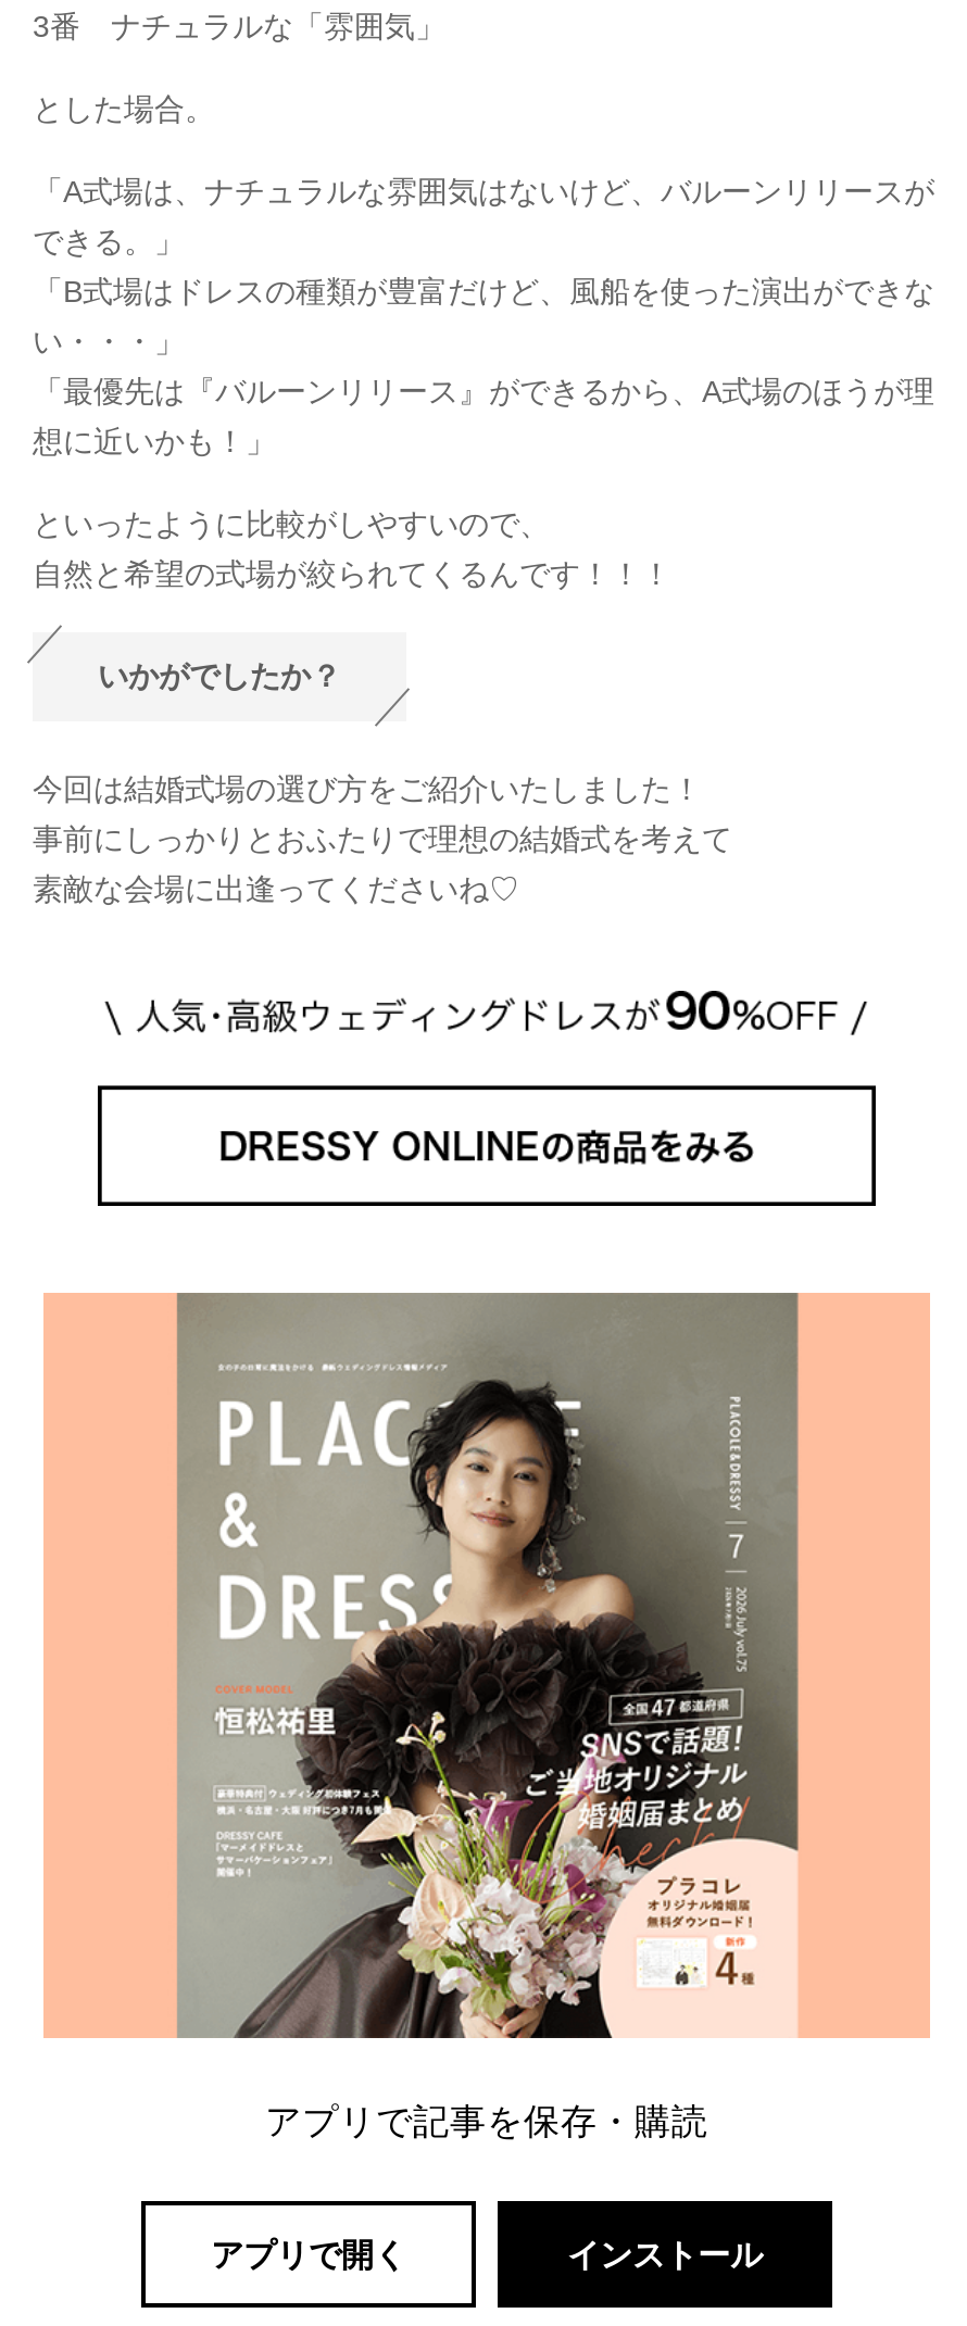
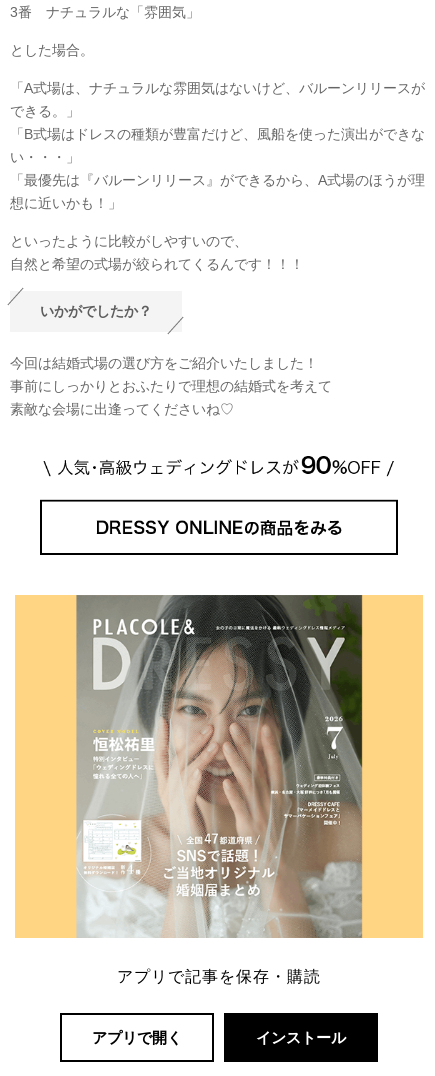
[176,1293,802,2040] [image] -> [76,595,364,939] [image]

